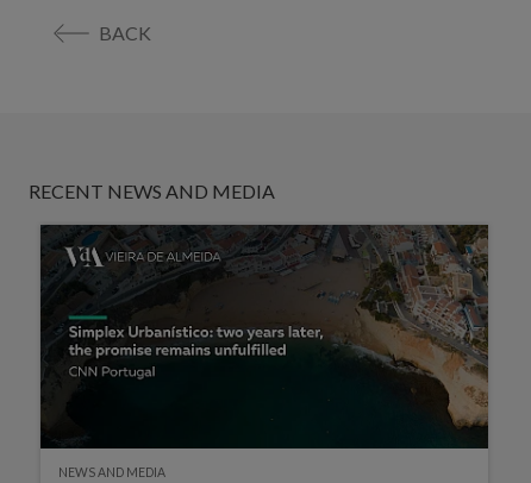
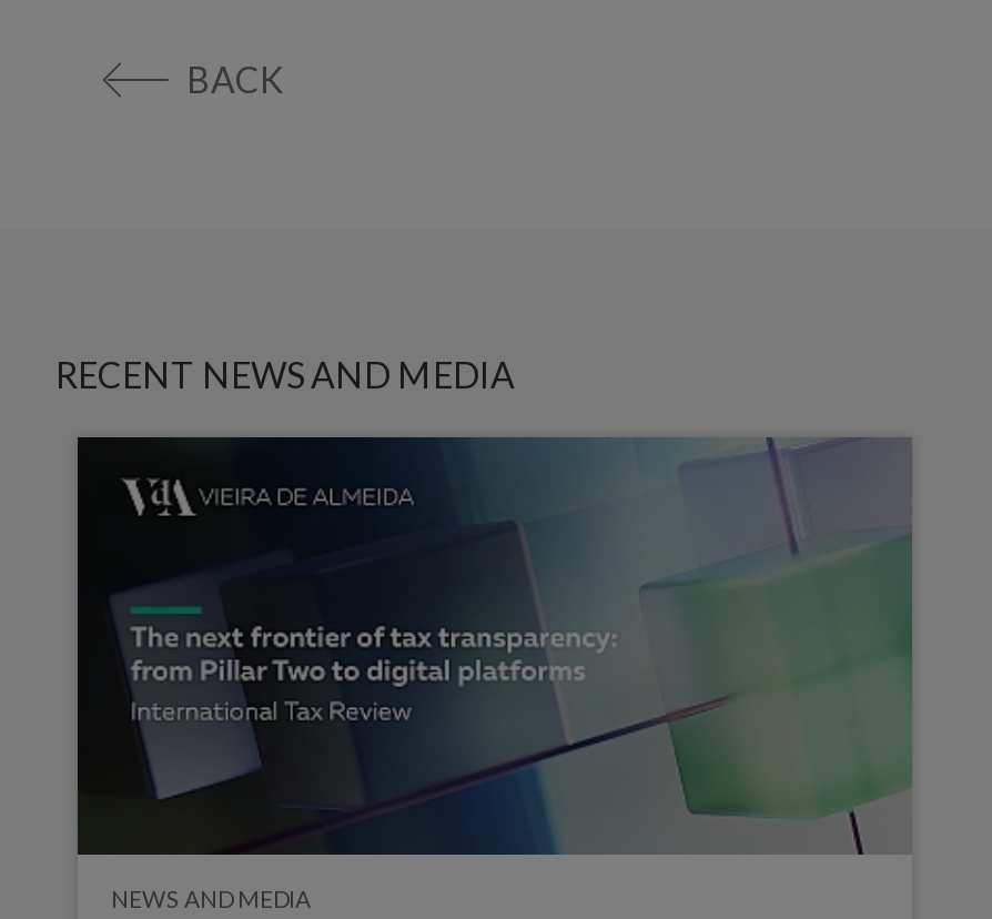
[40,224,489,450] [image] -> [78,435,914,857] [image]

